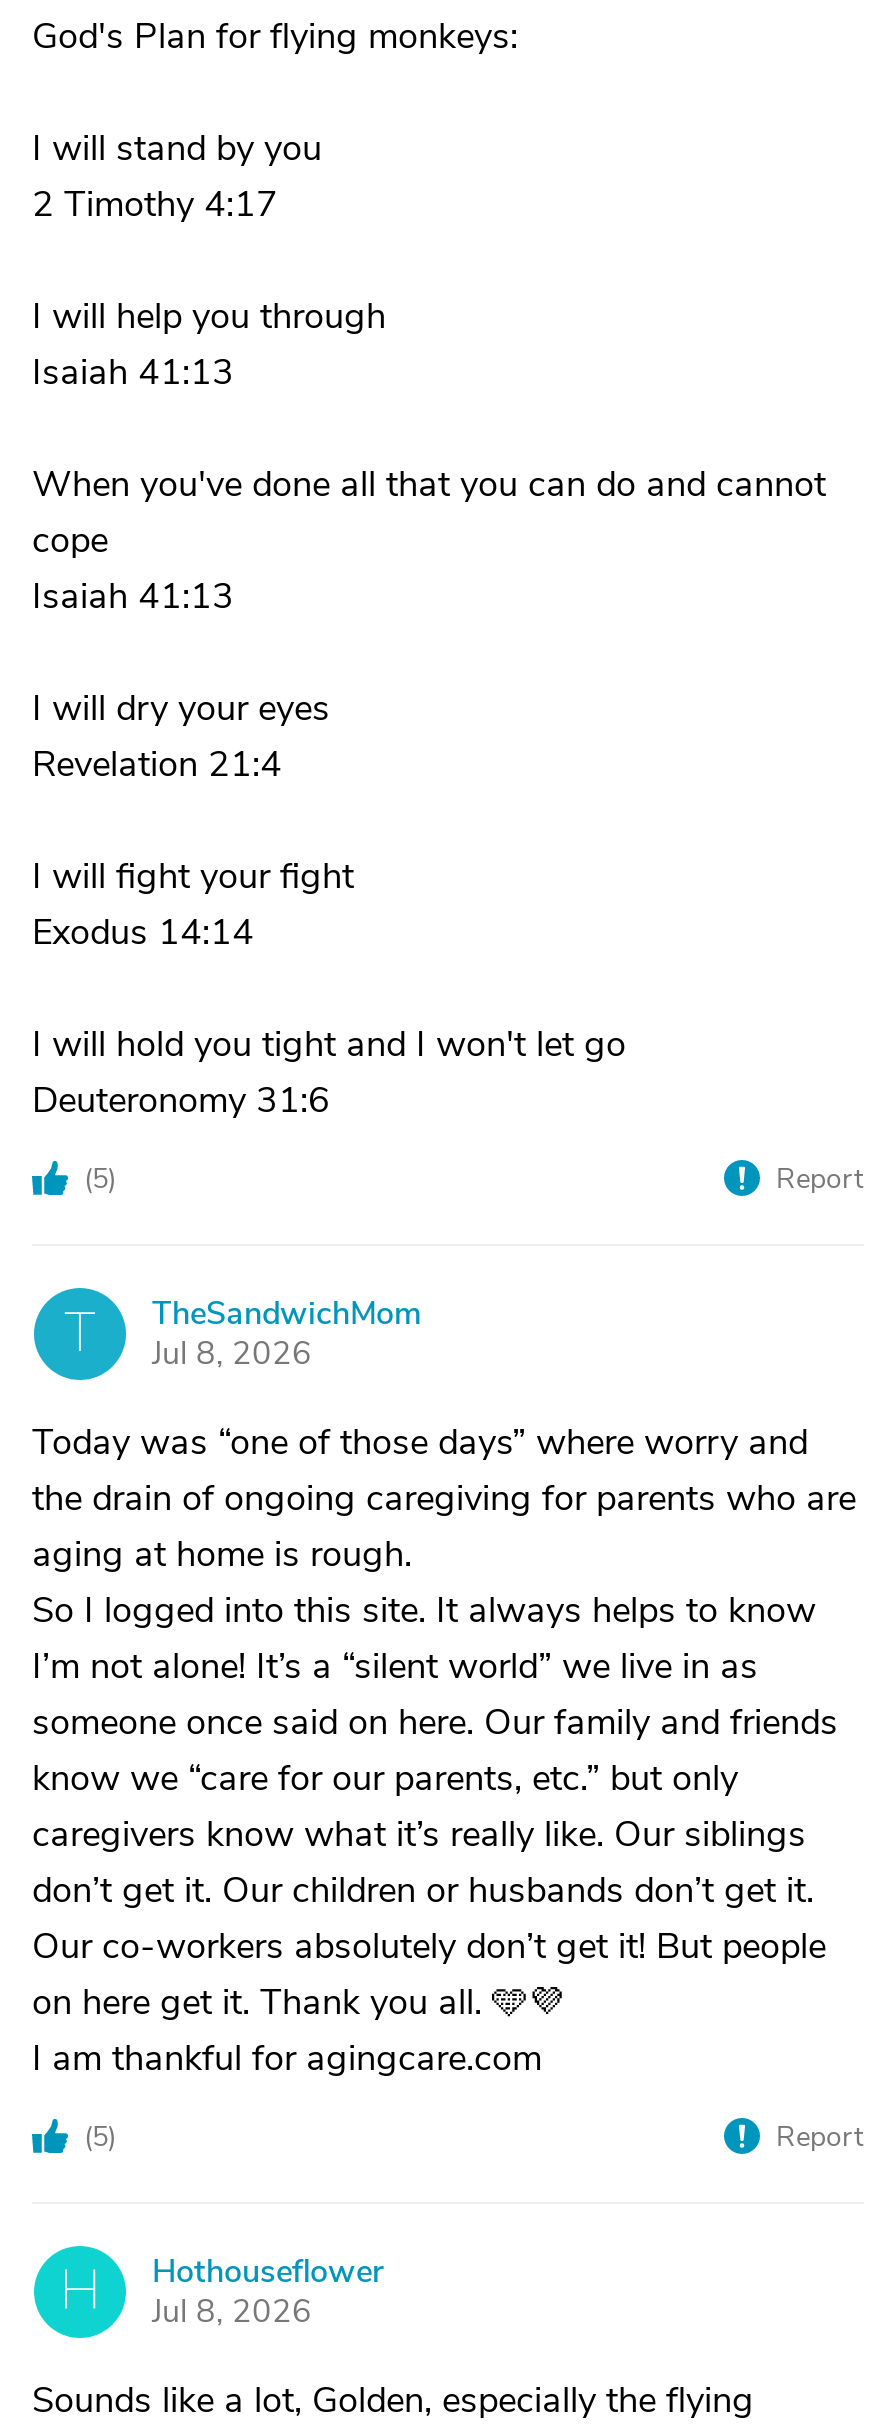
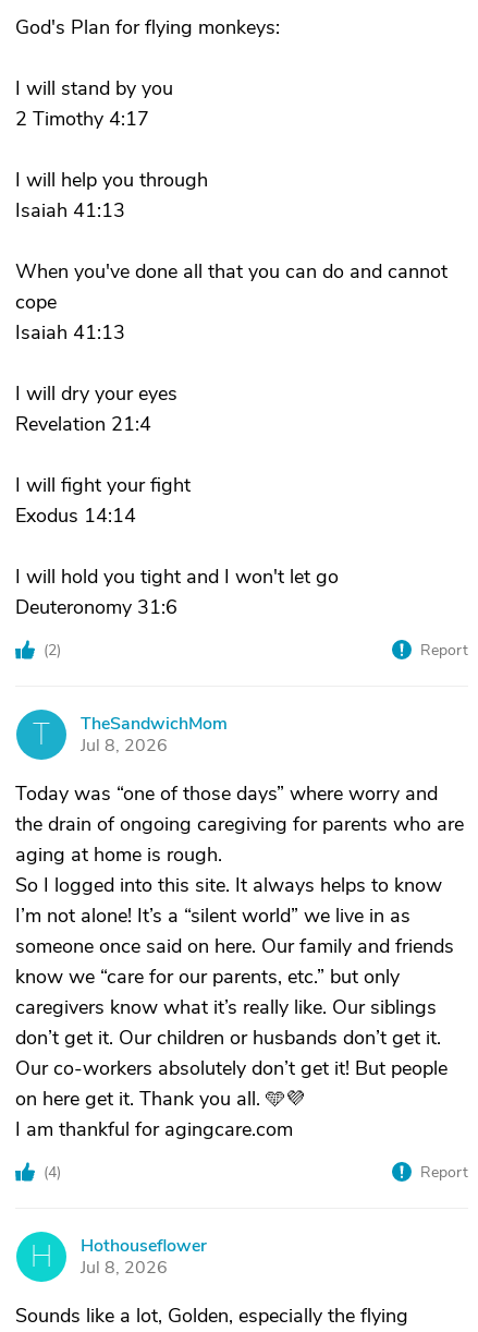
[84,1160,116,1198] (5) -> [44,640,61,661] (2)
[84,2118,116,2156] (5) -> [44,1162,61,1183] (4)

